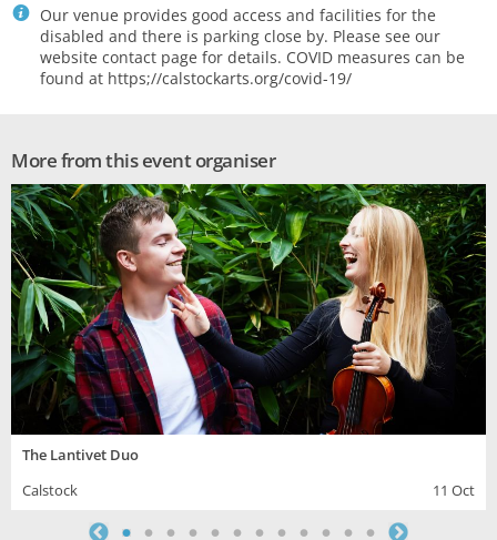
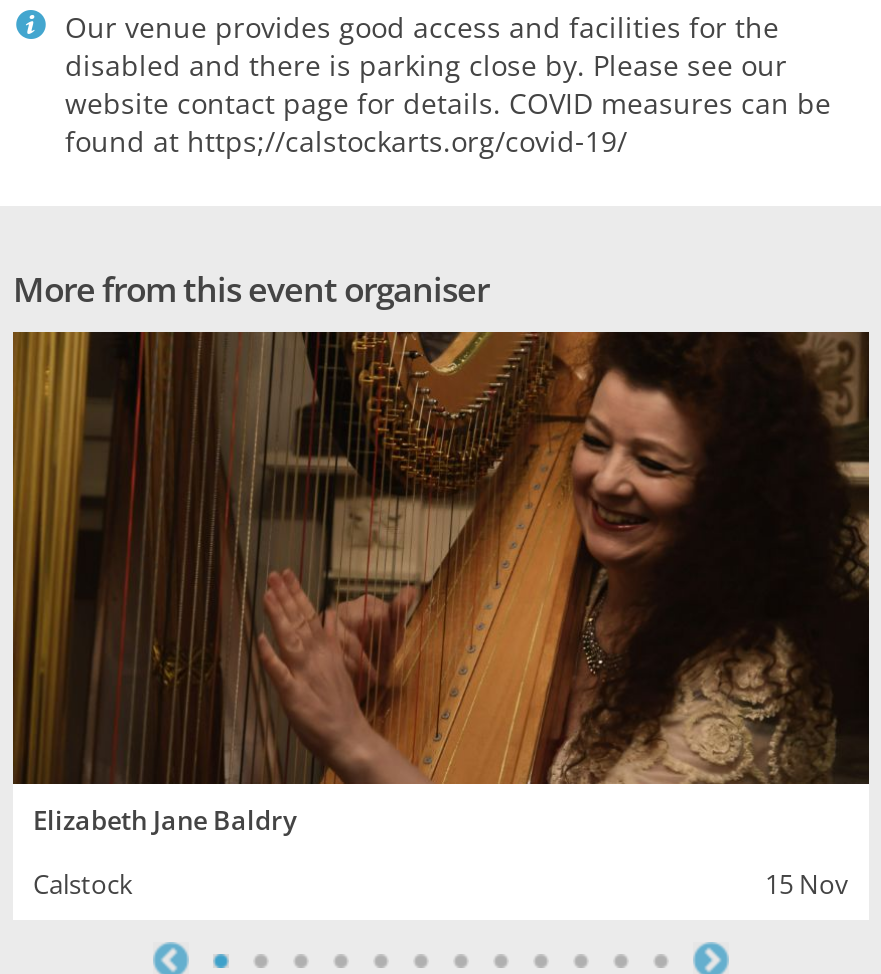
[10,183,487,465] [image] | The Lantivet Duo -> [11,330,871,839] [image] | Elizabeth Jane Baldry
[433,481,475,501] 11 Oct -> [765,867,849,903] 15 Nov

